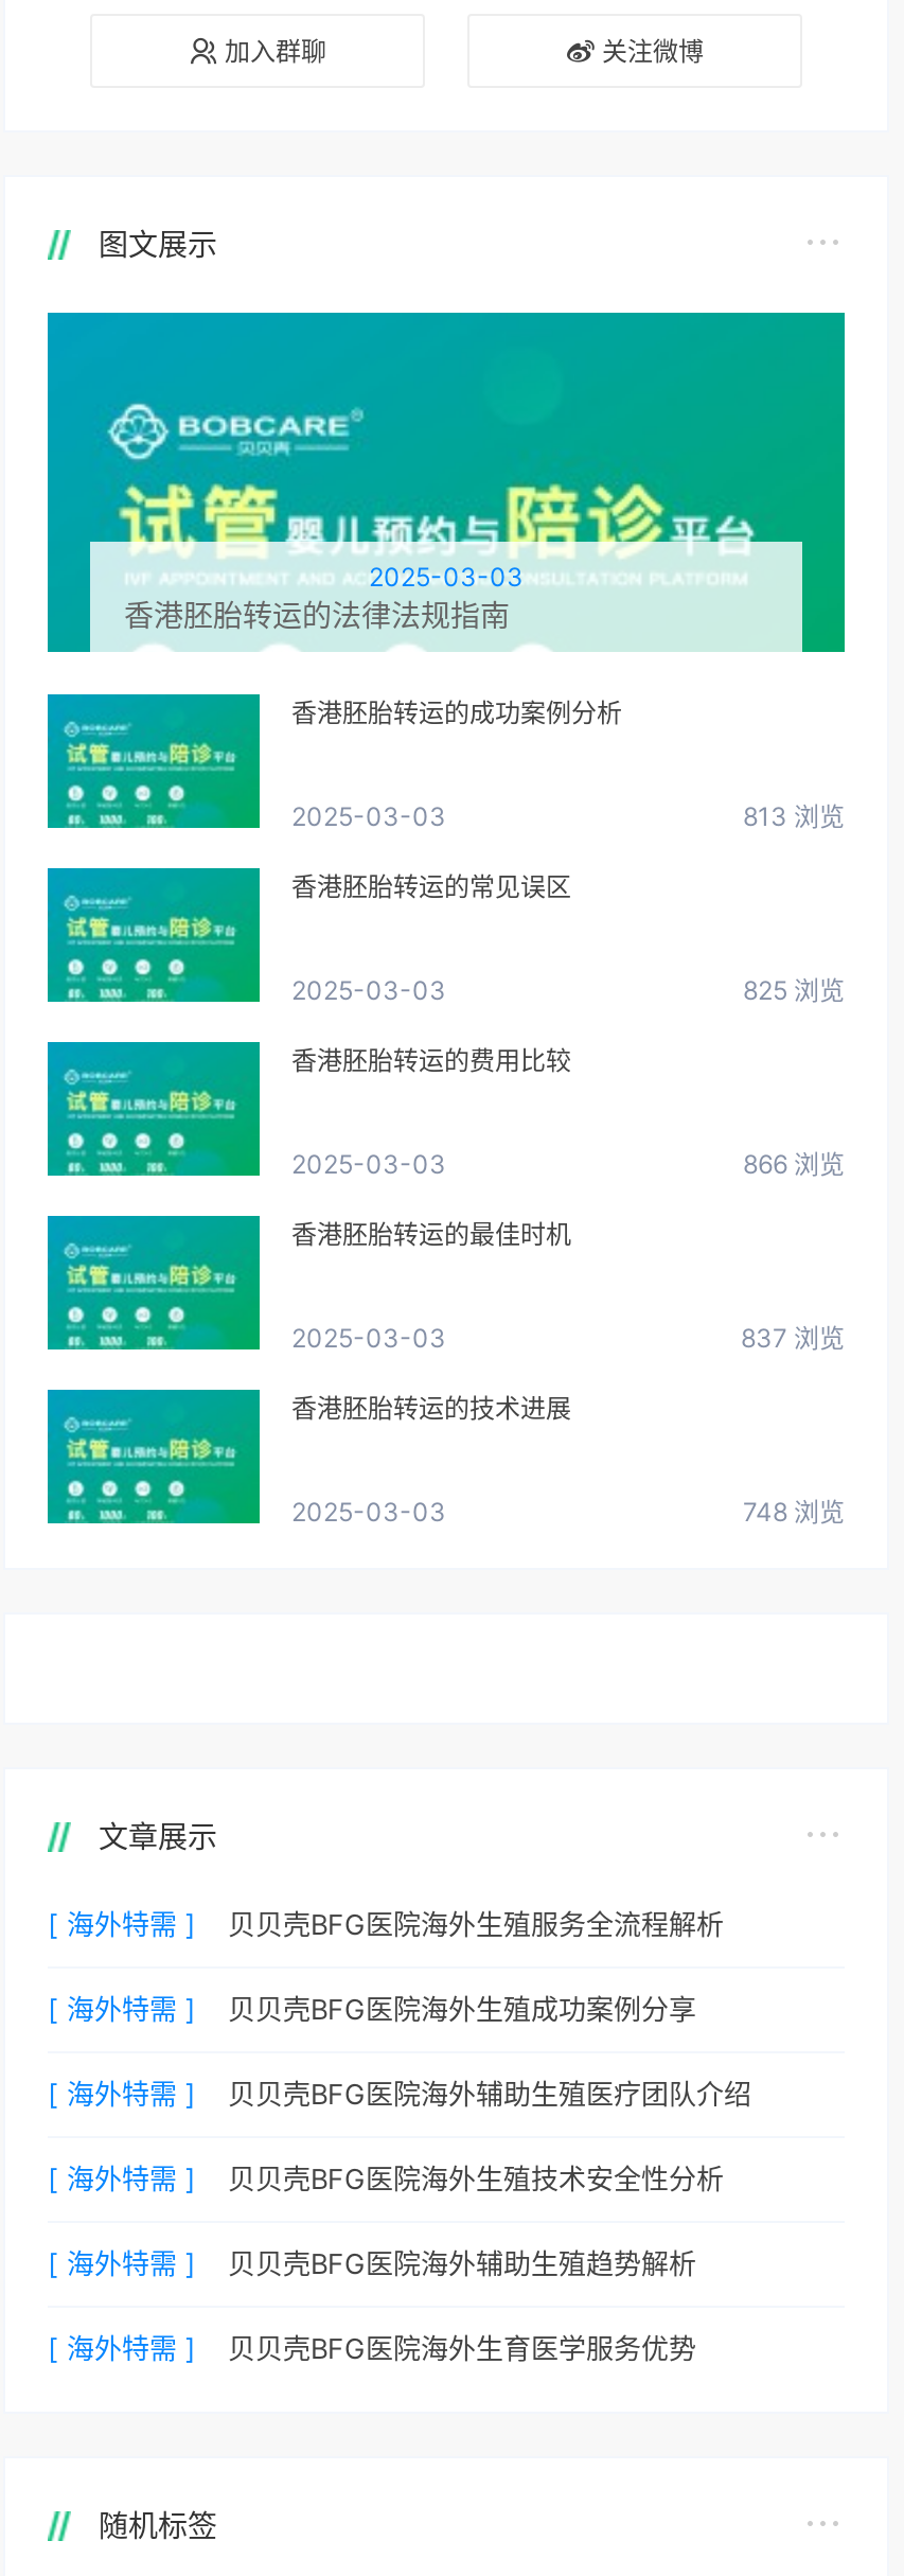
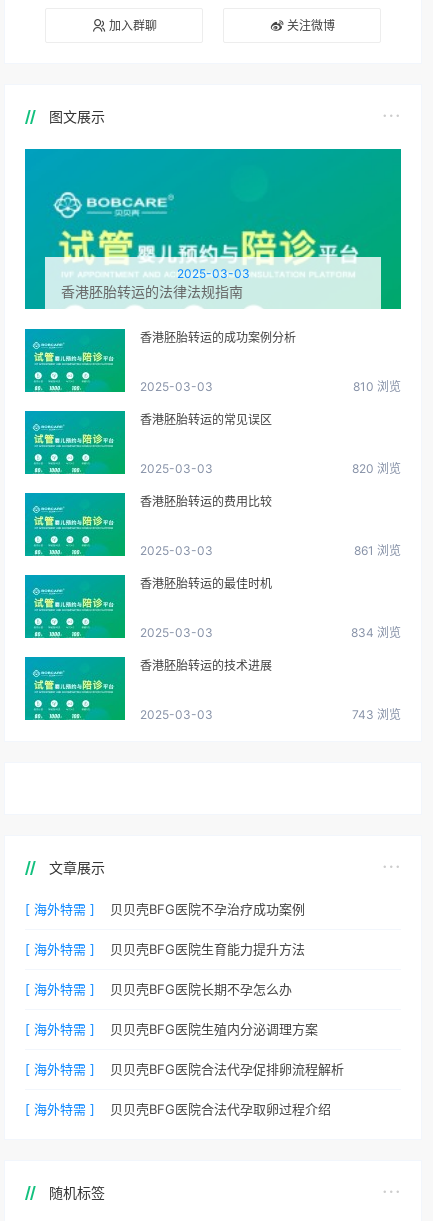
[743,800,845,831] 813 浏览 -> [353,379,401,394] 810 浏览
[743,973,845,1005] 825 浏览 -> [352,461,401,476] 820 浏览
[743,1147,845,1179] 866 浏览 -> [354,543,401,558] 861 浏览
[741,1321,845,1353] 837 浏览 -> [351,625,401,640] 834 浏览
[743,1495,845,1527] 748 浏览 -> [352,707,401,722] 743 浏览
[228,1906,724,1940] 贝贝壳BFG医院海外生殖服务全流程解析 -> [110,901,305,917] 贝贝壳BFG医院不孕治疗成功案例
[228,1991,696,2025] 贝贝壳BFG医院海外生殖成功案例分享 -> [110,941,305,957] 贝贝壳BFG医院生育能力提升方法
[228,2076,751,2110] 贝贝壳BFG医院海外辅助生殖医疗团队介绍 -> [110,981,292,997] 贝贝壳BFG医院长期不孕怎么办
[228,2161,724,2195] 贝贝壳BFG医院海外生殖技术安全性分析 -> [110,1021,318,1037] 贝贝壳BFG医院生殖内分泌调理方案
[228,2245,696,2279] 贝贝壳BFG医院海外辅助生殖趋势解析 -> [110,1061,344,1077] 贝贝壳BFG医院合法代孕促排卵流程解析
[228,2330,696,2364] 贝贝壳BFG医院海外生育医学服务优势 -> [110,1101,331,1117] 贝贝壳BFG医院合法代孕取卵过程介绍

